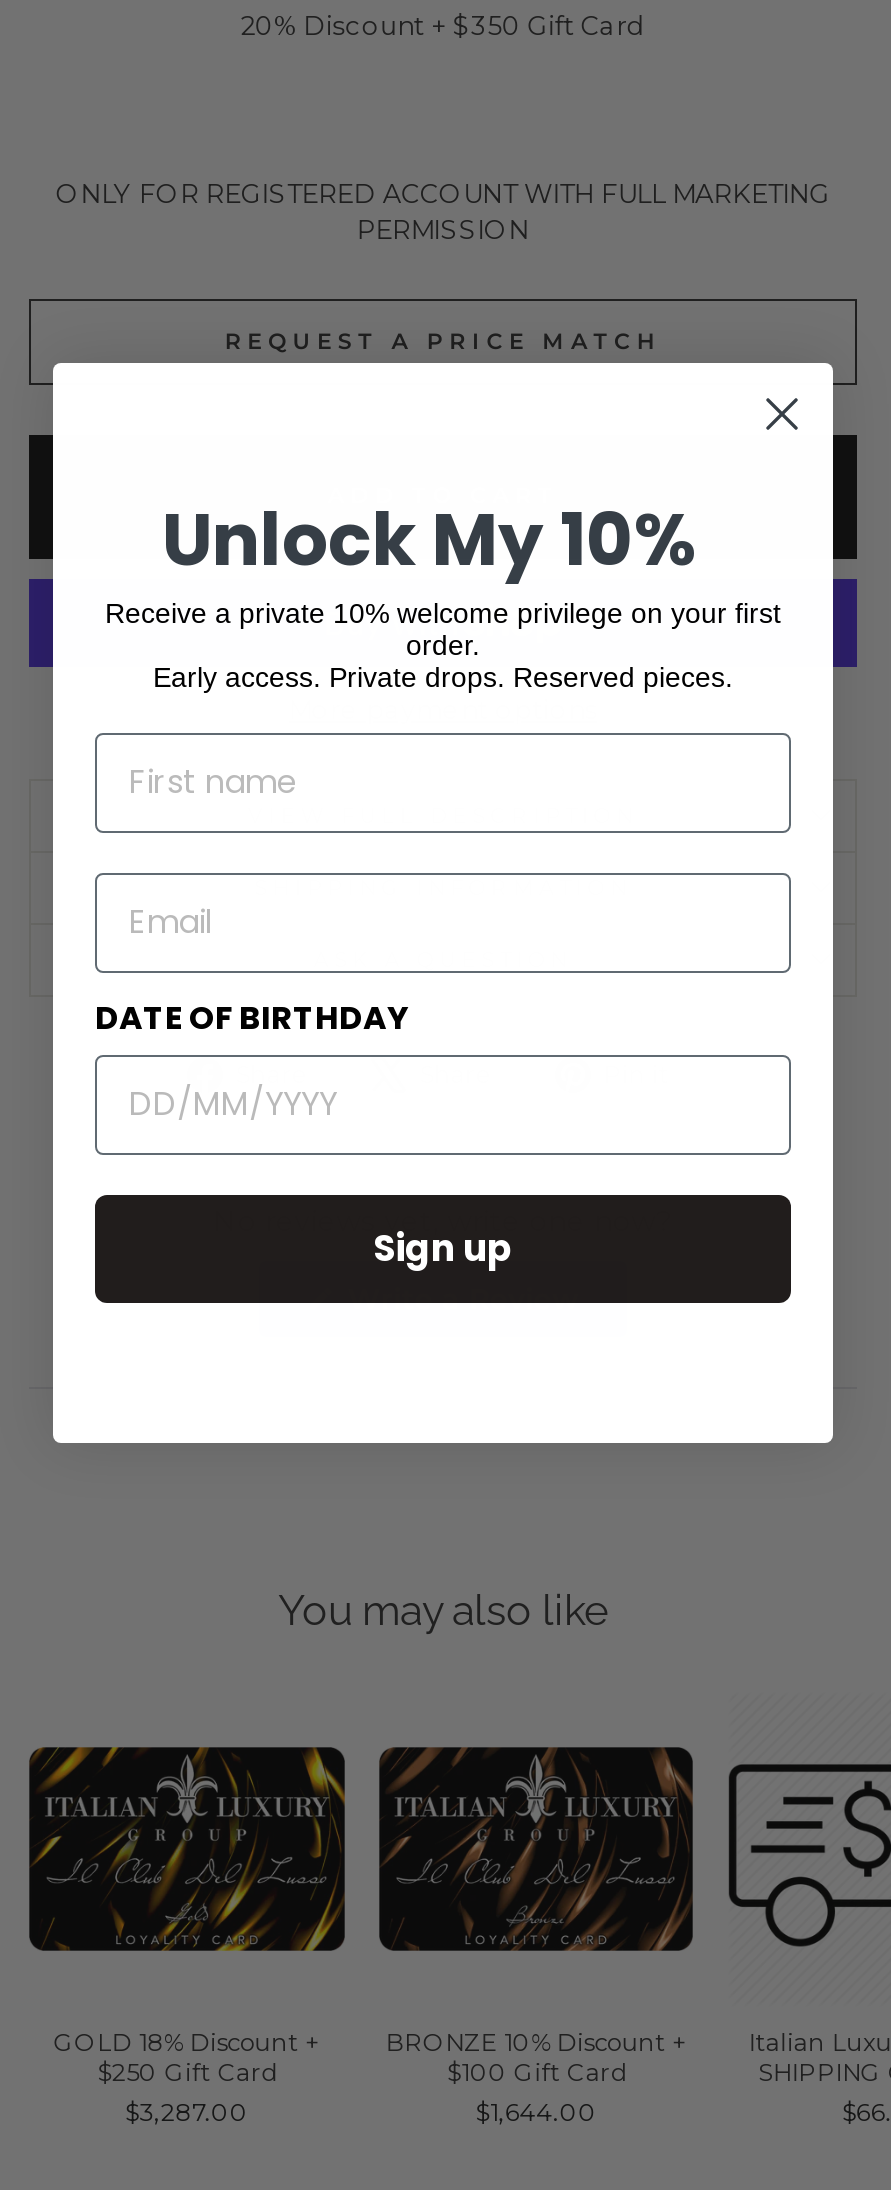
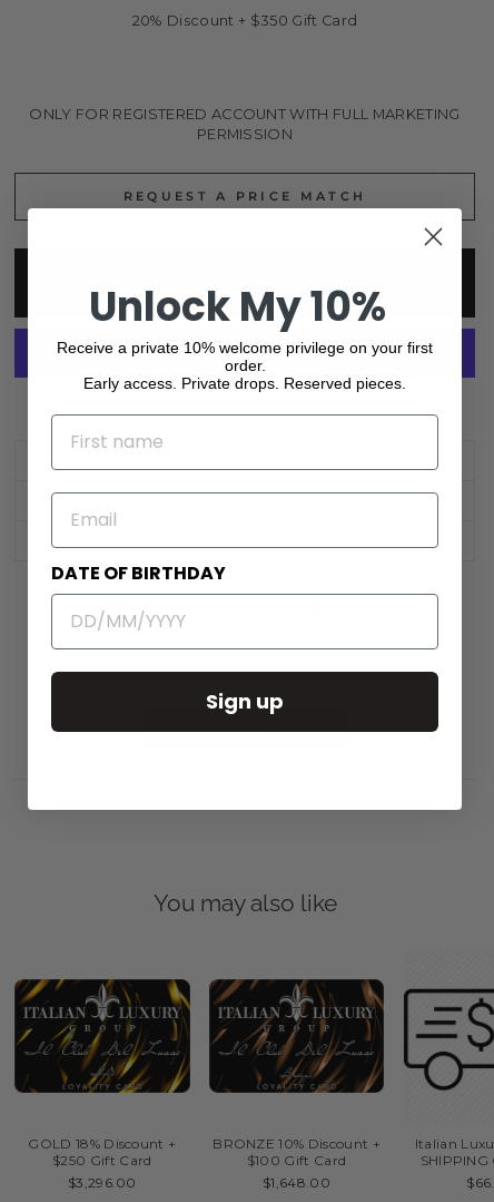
[125,2097,249,2127] $3,287.00 -> [68,1174,137,1191] $3,296.00
[475,2097,597,2127] $1,644.00 -> [263,1174,330,1191] $1,648.00

